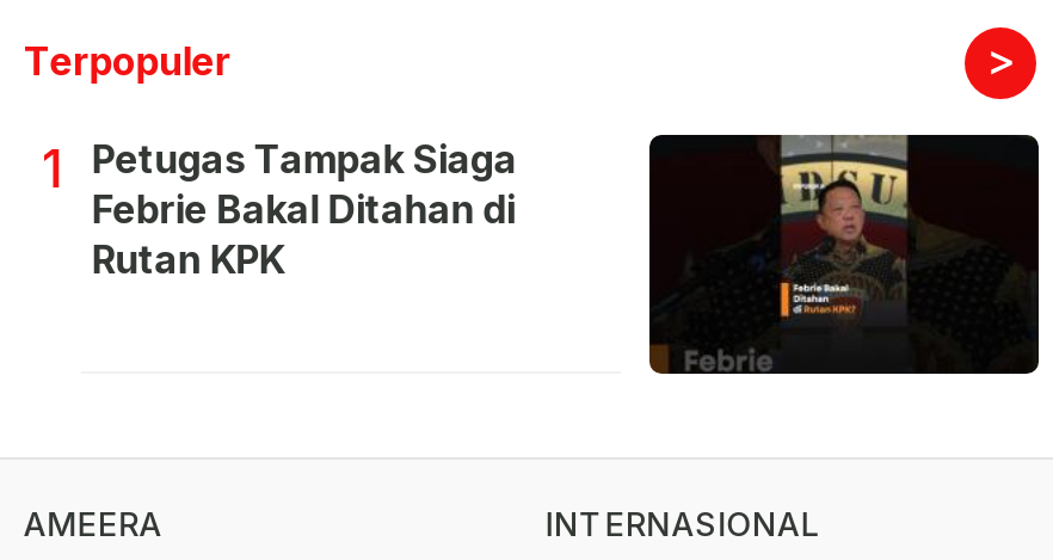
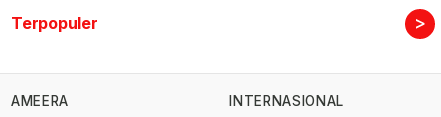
[41,135,517,283] 1 | Petugas Tampak Siaga | Febrie Bakal Ditahan di | Rutan KPK -> none
[647,133,1041,376] [image] -> none

